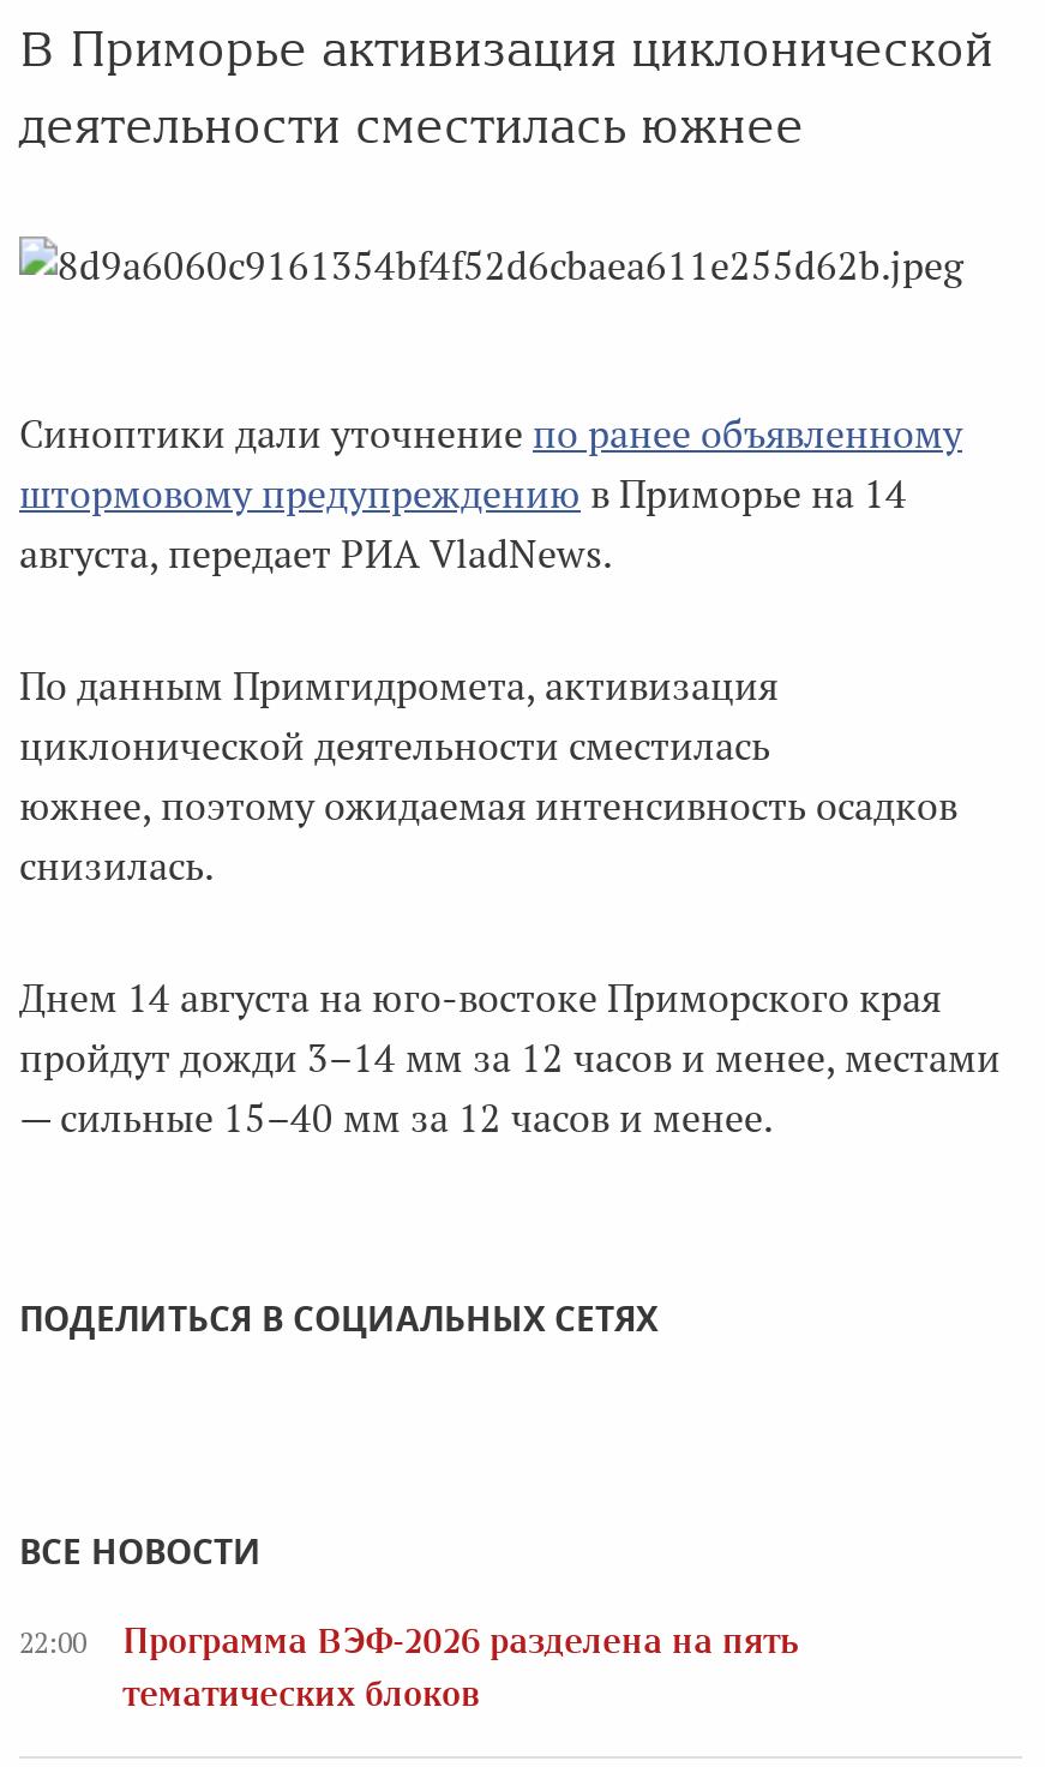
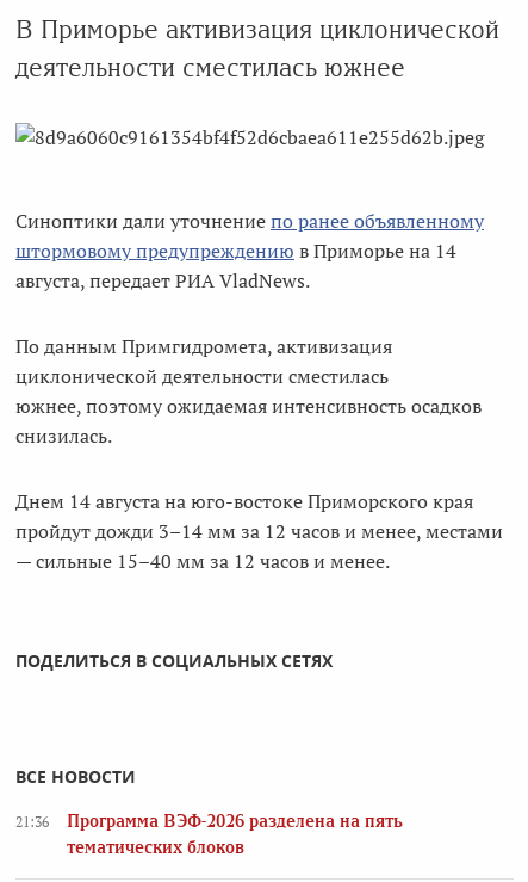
[19,1622,799,1660] 22:00 Программа ВЭФ-2026 разделена на пять -> [15,812,403,831] 21:36 Программа ВЭФ-2026 разделена на пять

